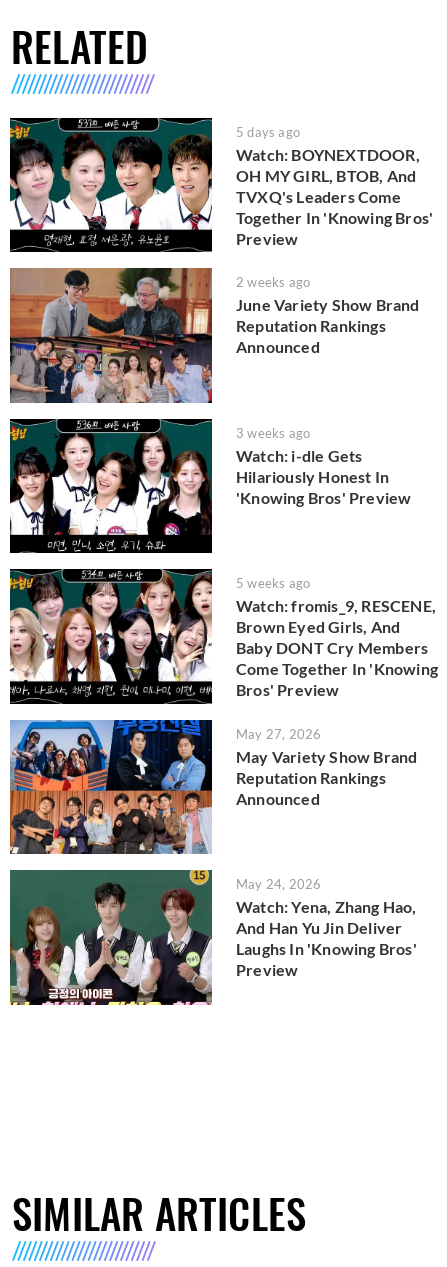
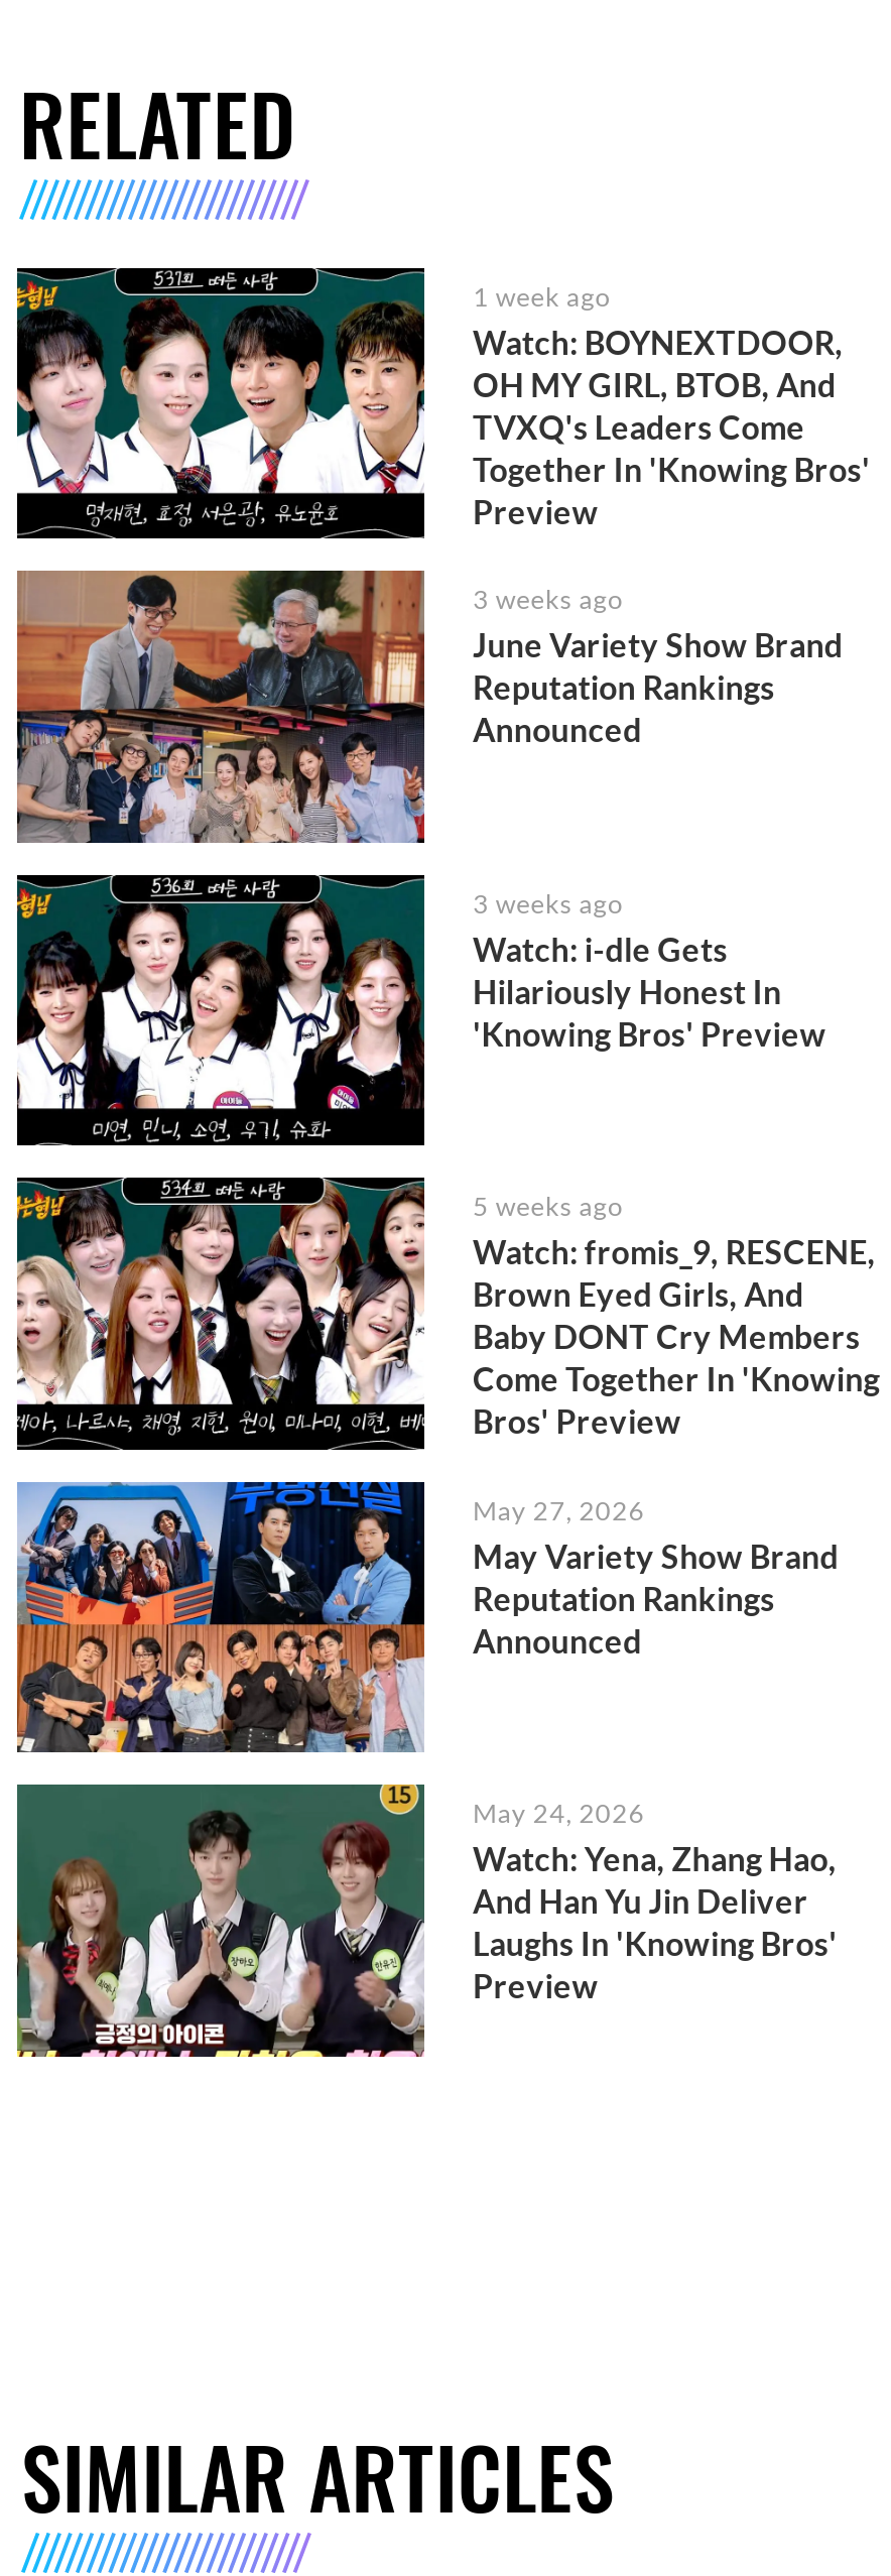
[236,124,300,140] 5 days ago -> [473,279,610,312] 1 week ago
[236,274,310,290] 2 weeks ago -> [473,583,622,615] 3 weeks ago

